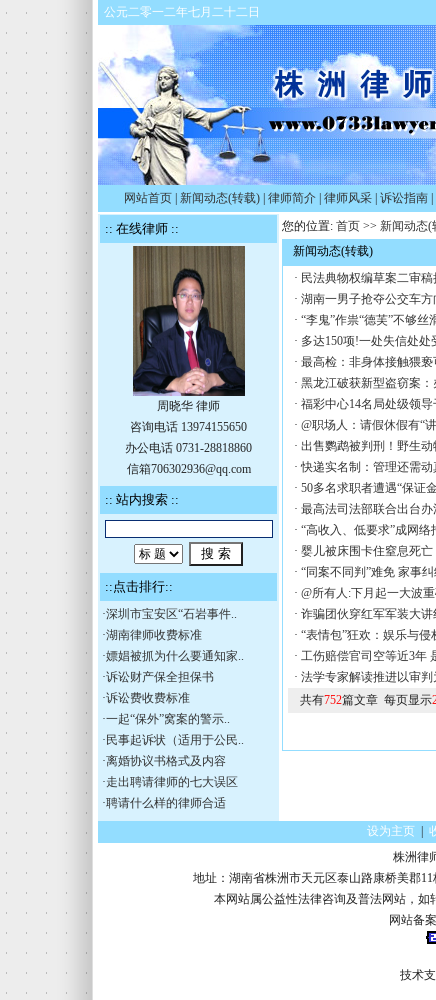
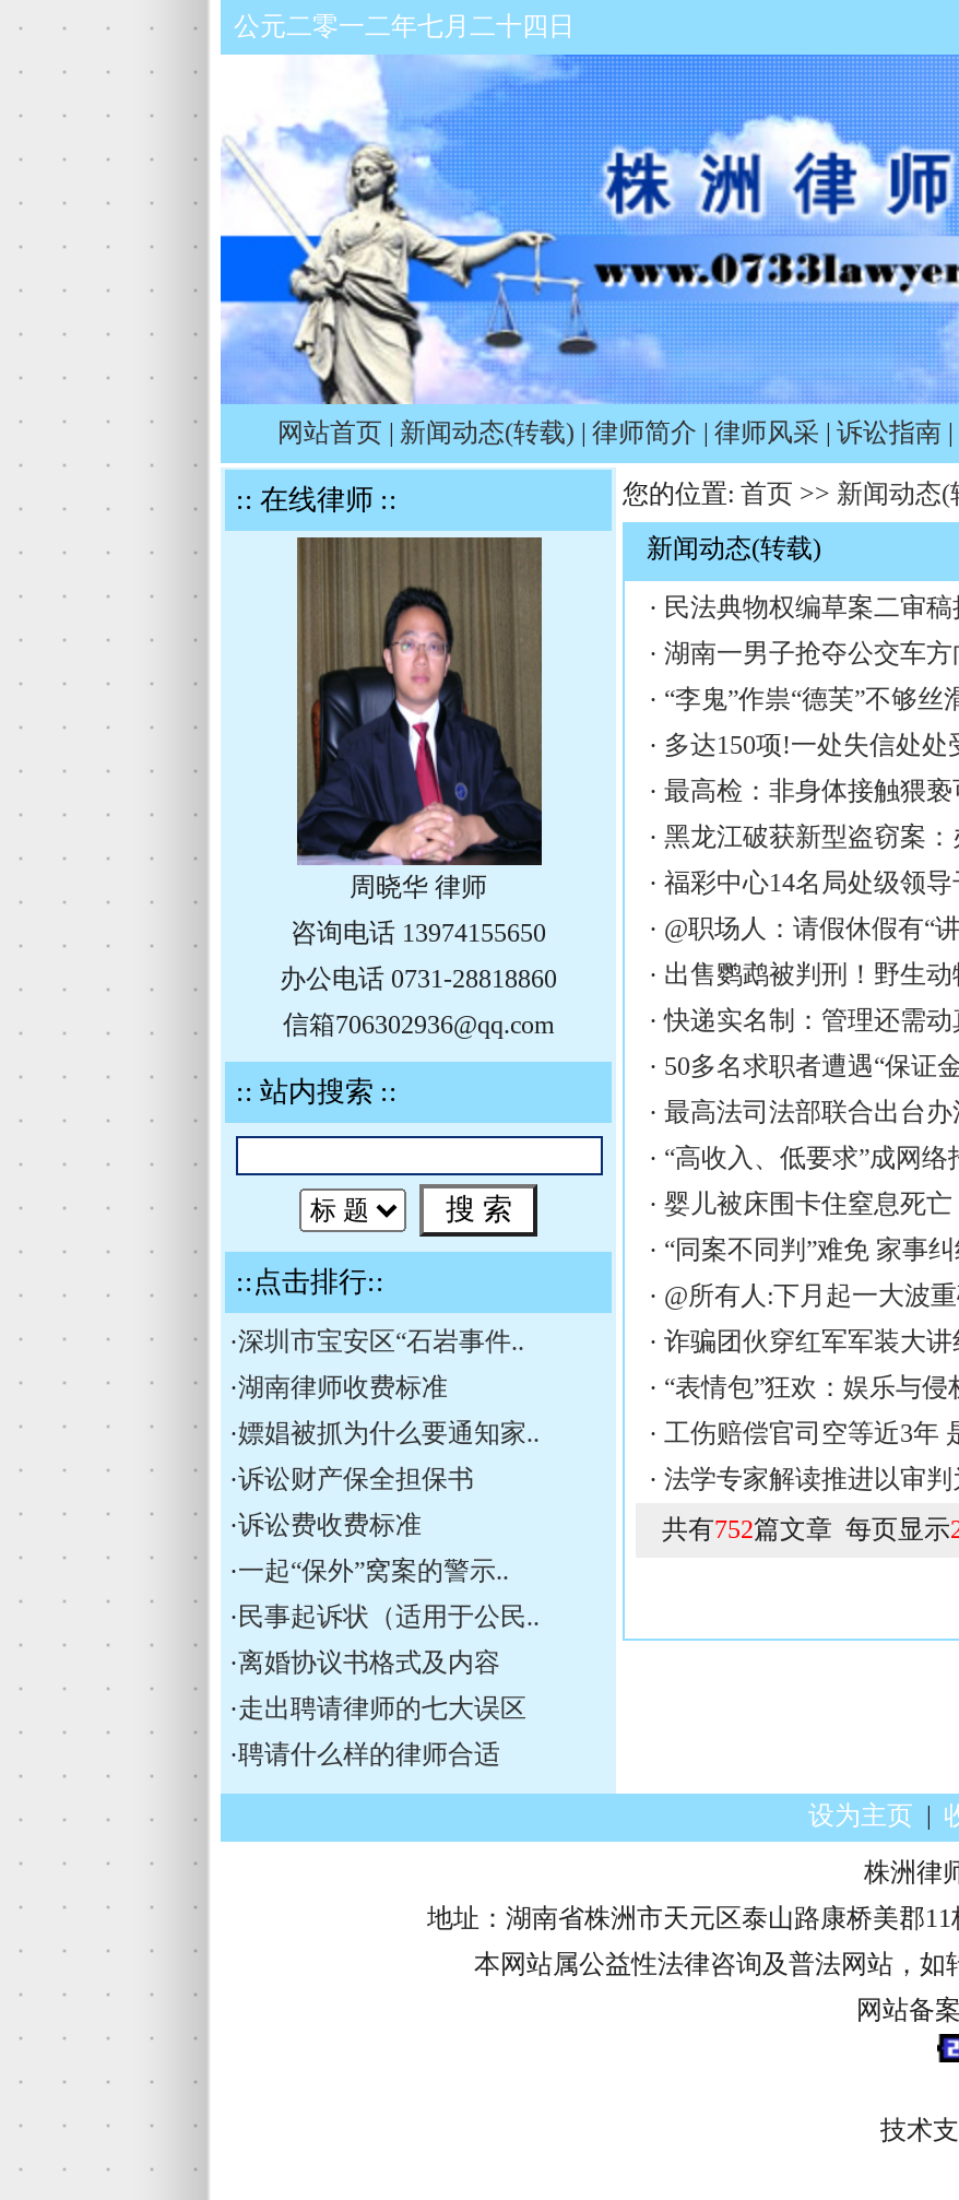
[104,5,260,19] 公元二零一二年七月二十二日 -> [234,11,575,42] 公元二零一二年七月二十四日

